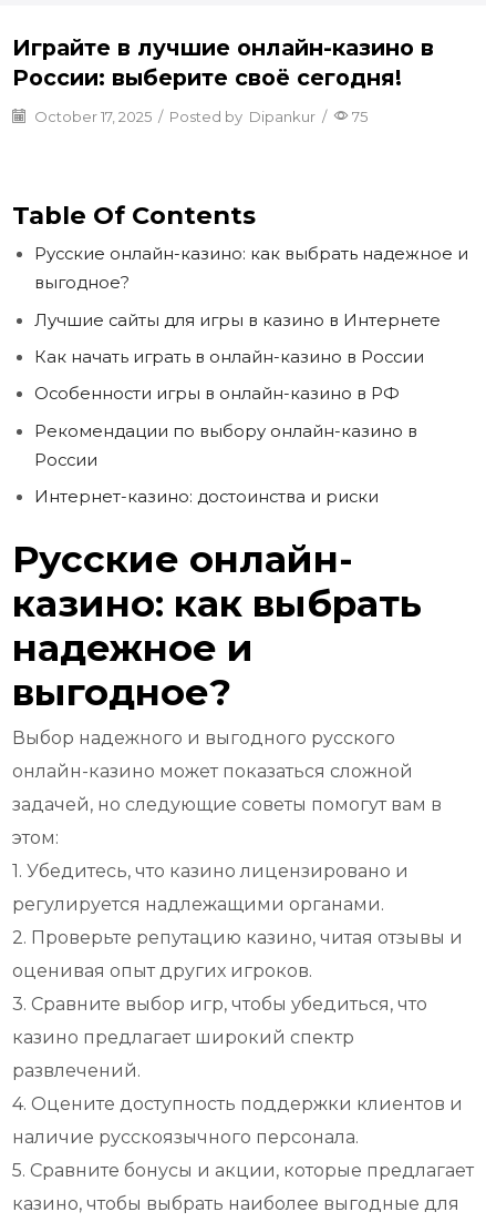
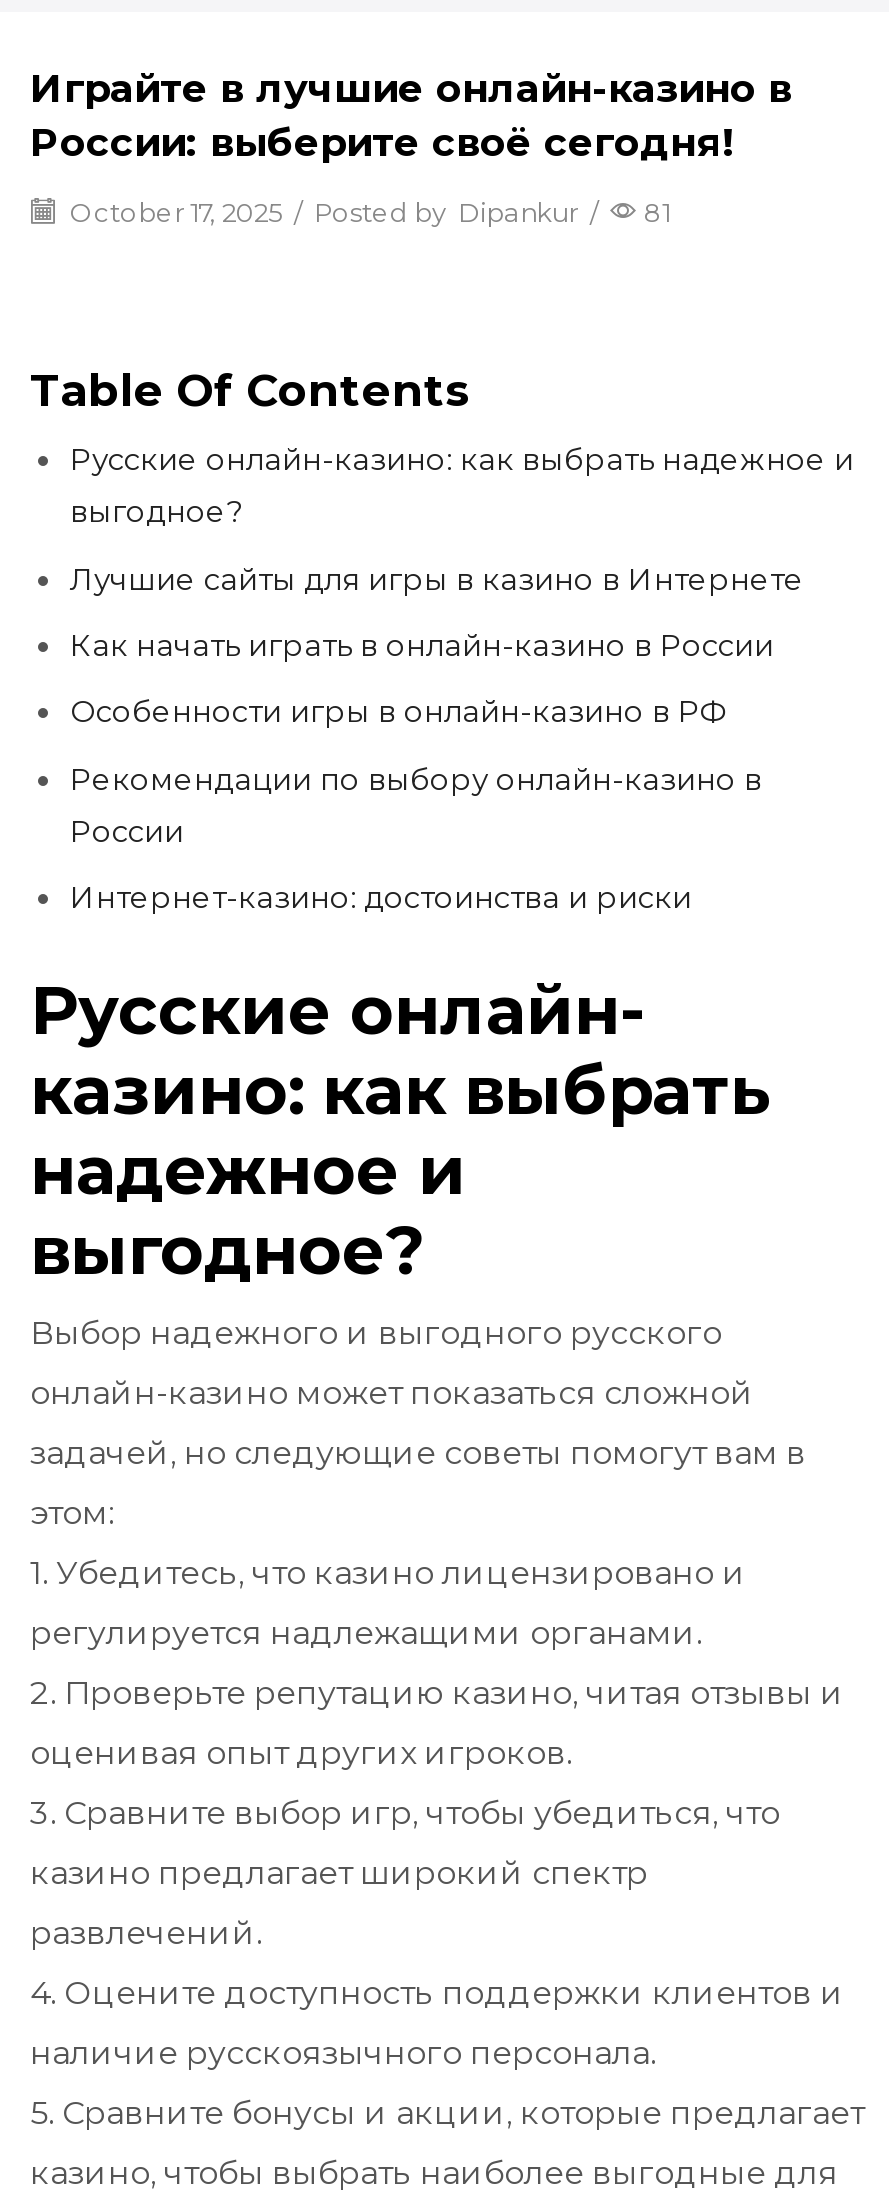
[31,107,368,125] October 17, 2025 / Posted by Dipankur / 75 -> [64,196,670,228] October 17, 2025 / Posted by Dipankur / 81

